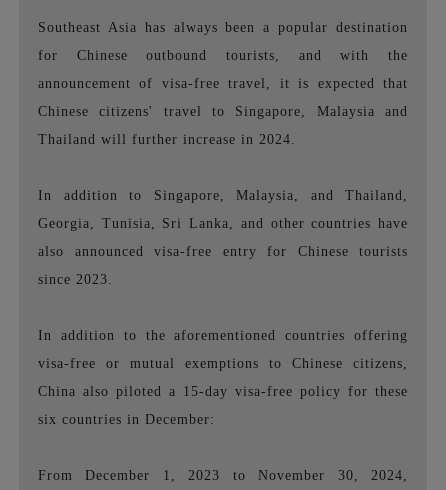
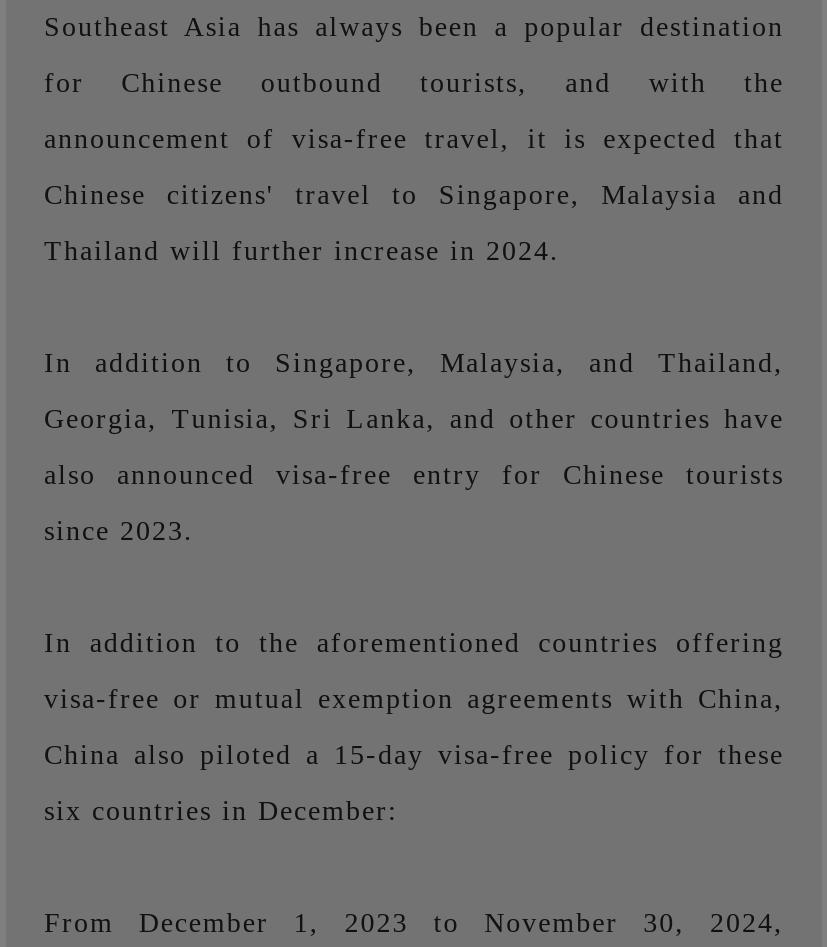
[38,355,408,370] visa-free or mutual exemptions to Chinese citizens, -> [44,684,784,714] visa-free or mutual exemption agreements with China,

